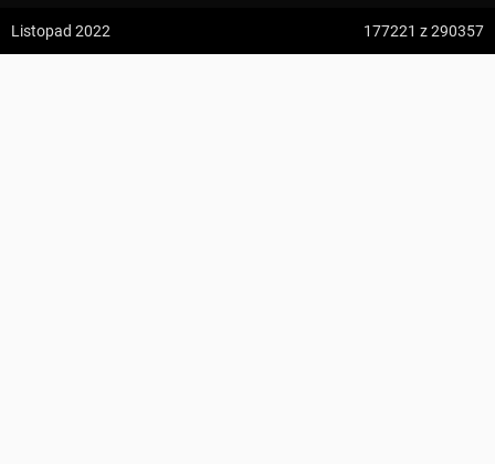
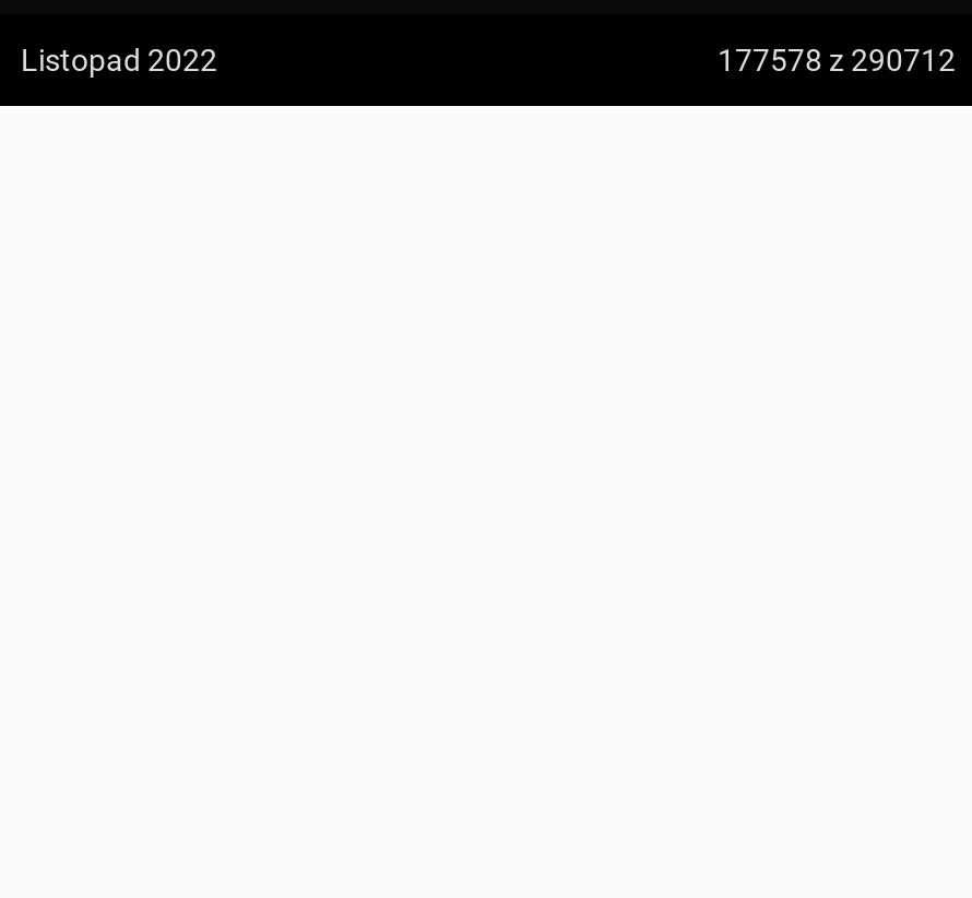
[364,22,484,40] 177221 z 290357 -> [718,43,956,78] 177578 z 290712

